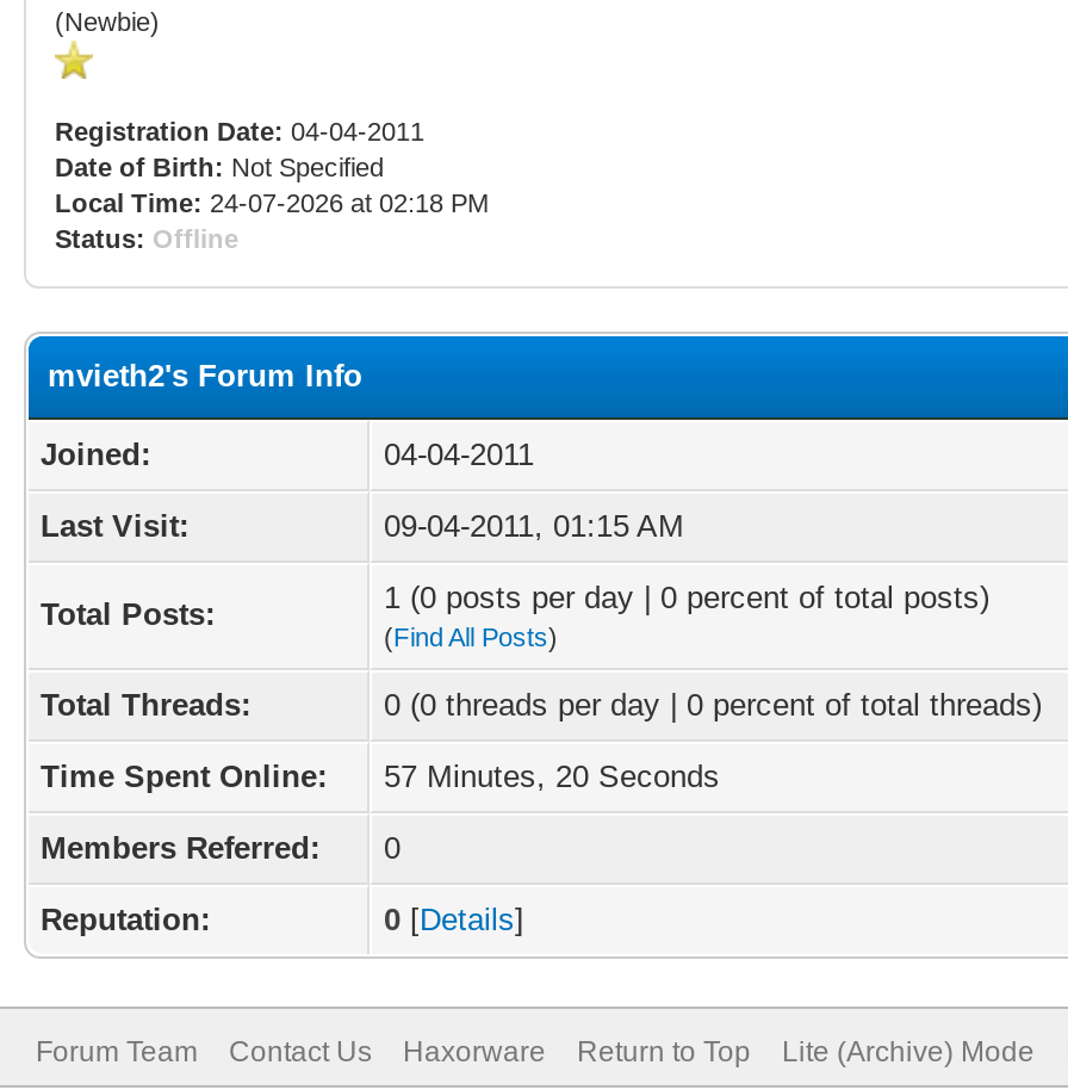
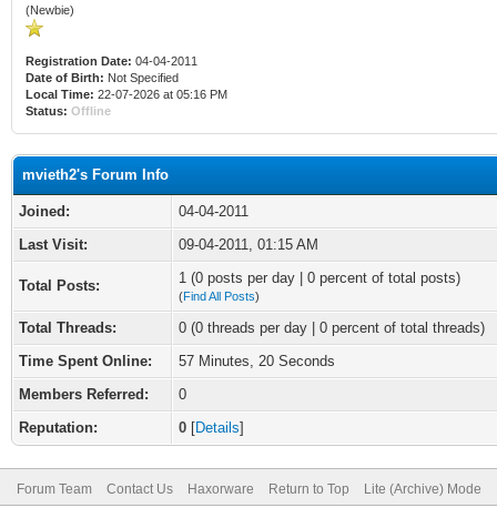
[55,188,489,217] Local Time: 24-07-2026 at 02:18 PM -> [26,88,227,101] Local Time: 22-07-2026 at 05:16 PM

